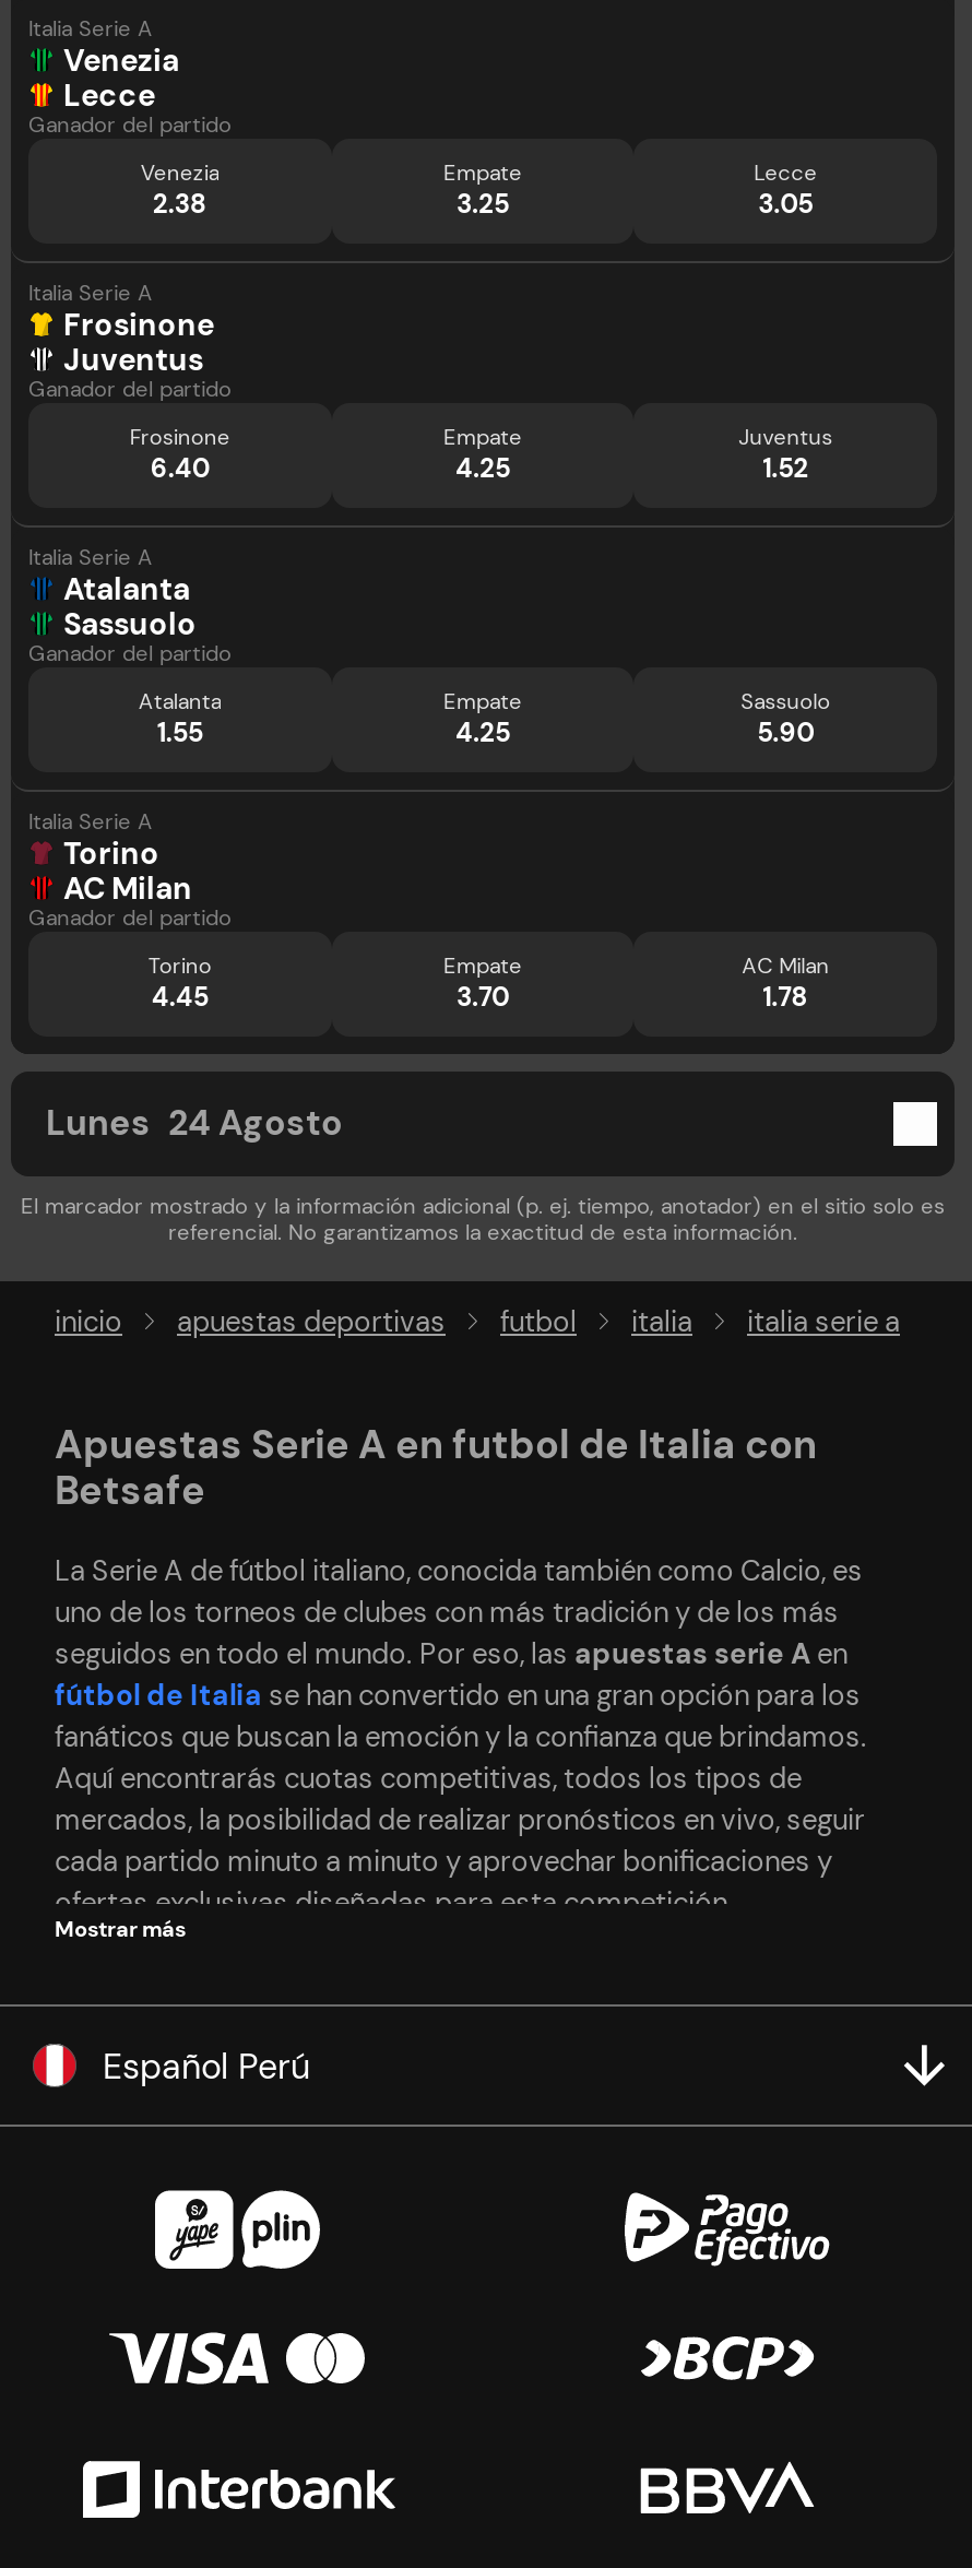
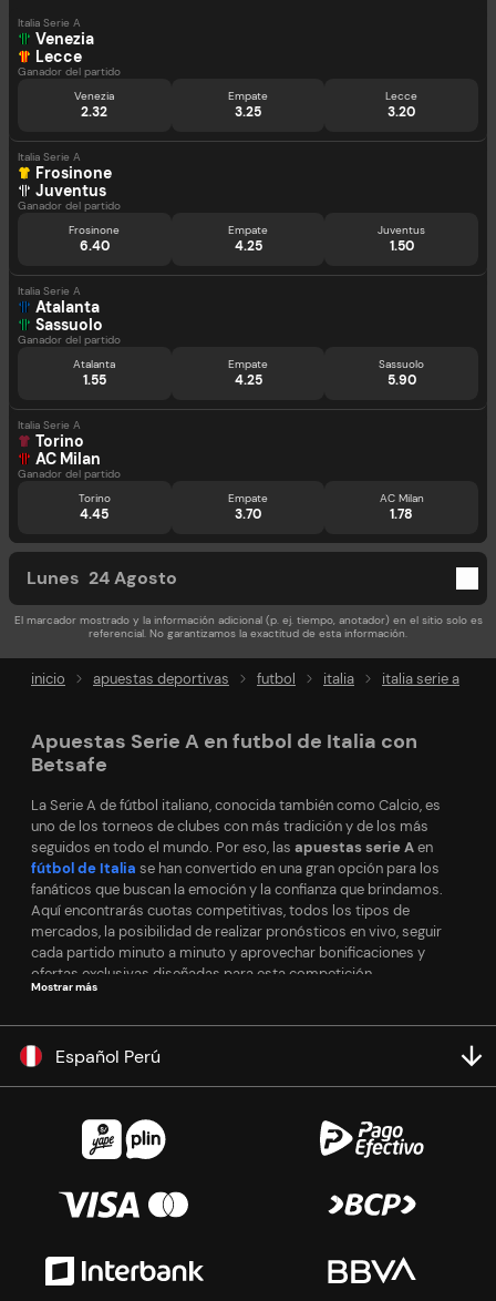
[152,187,207,222] 2.38 -> [81,103,108,121] 2.32
[758,187,813,222] 3.05 -> [388,103,415,121] 3.20
[763,451,809,486] 1.52 -> [389,237,414,255] 1.50

